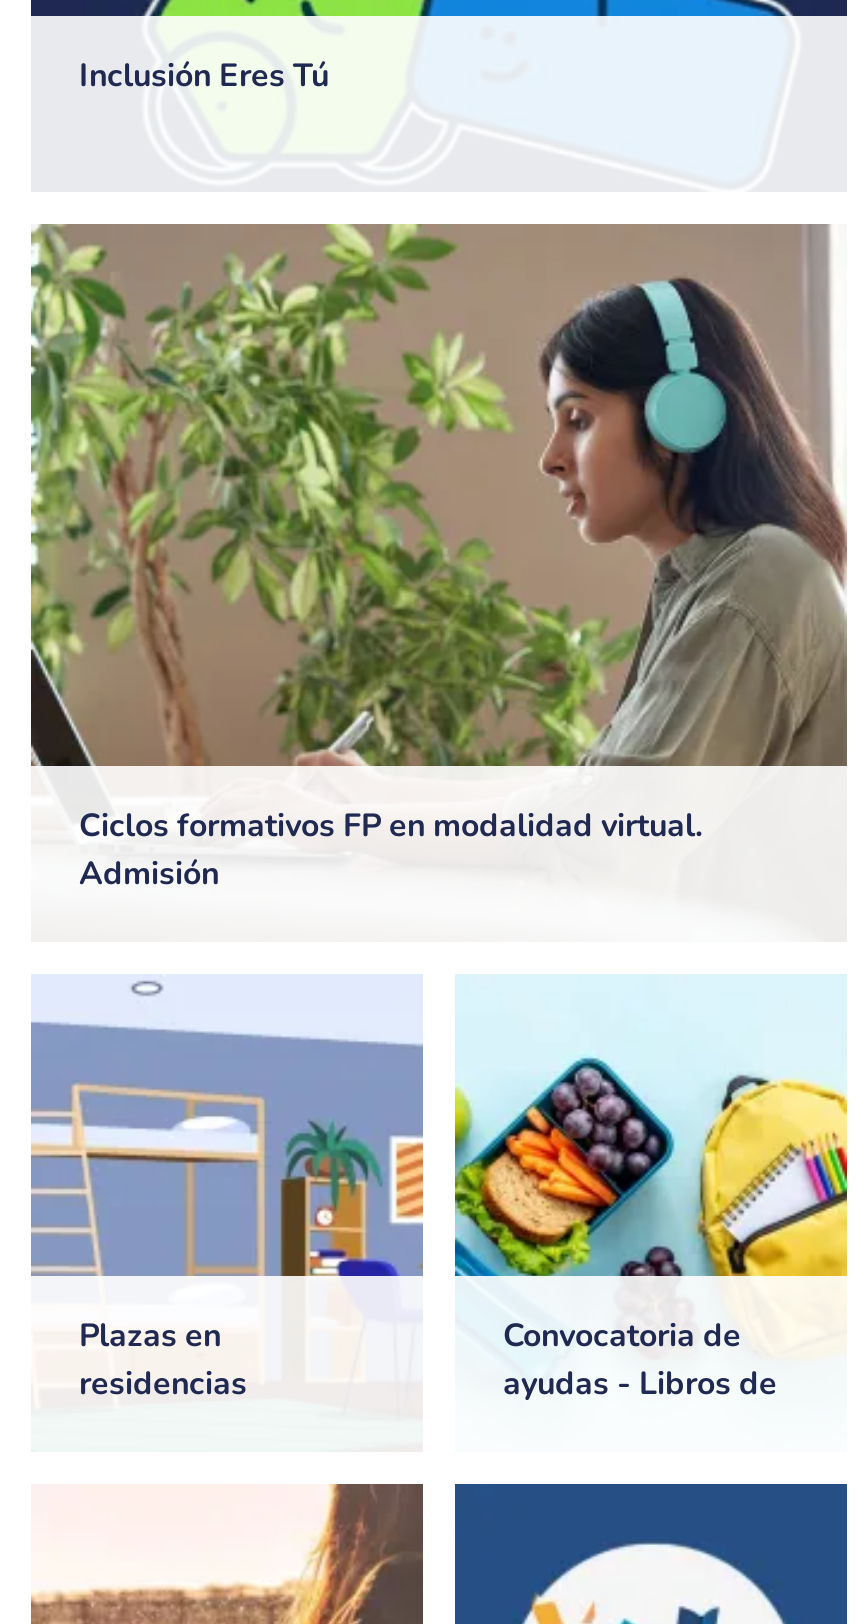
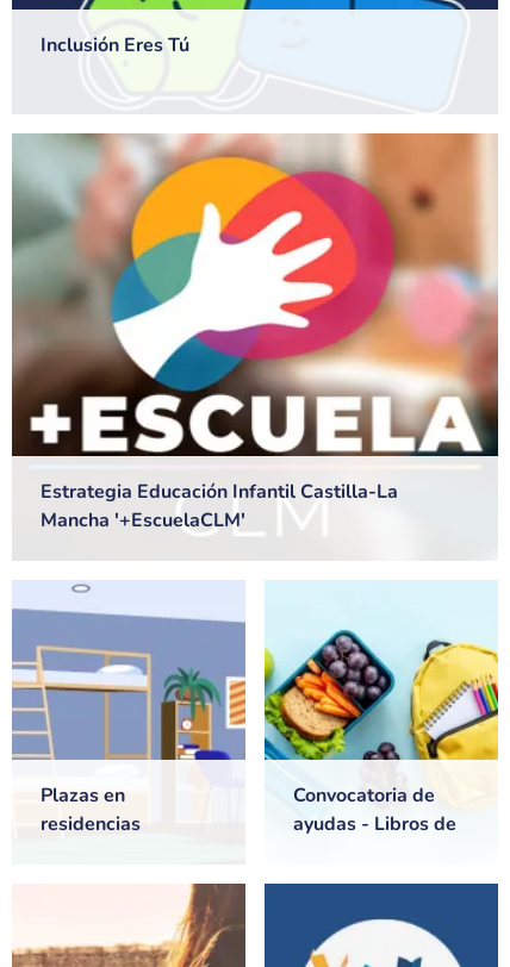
[31,224,849,897] [image] | Ciclos formativos FP en modalidad virtual. | Admisión -> [11,133,499,534] [image] | Estrategia Educación Infantil Castilla-La | Mancha '+EscuelaCLM'

